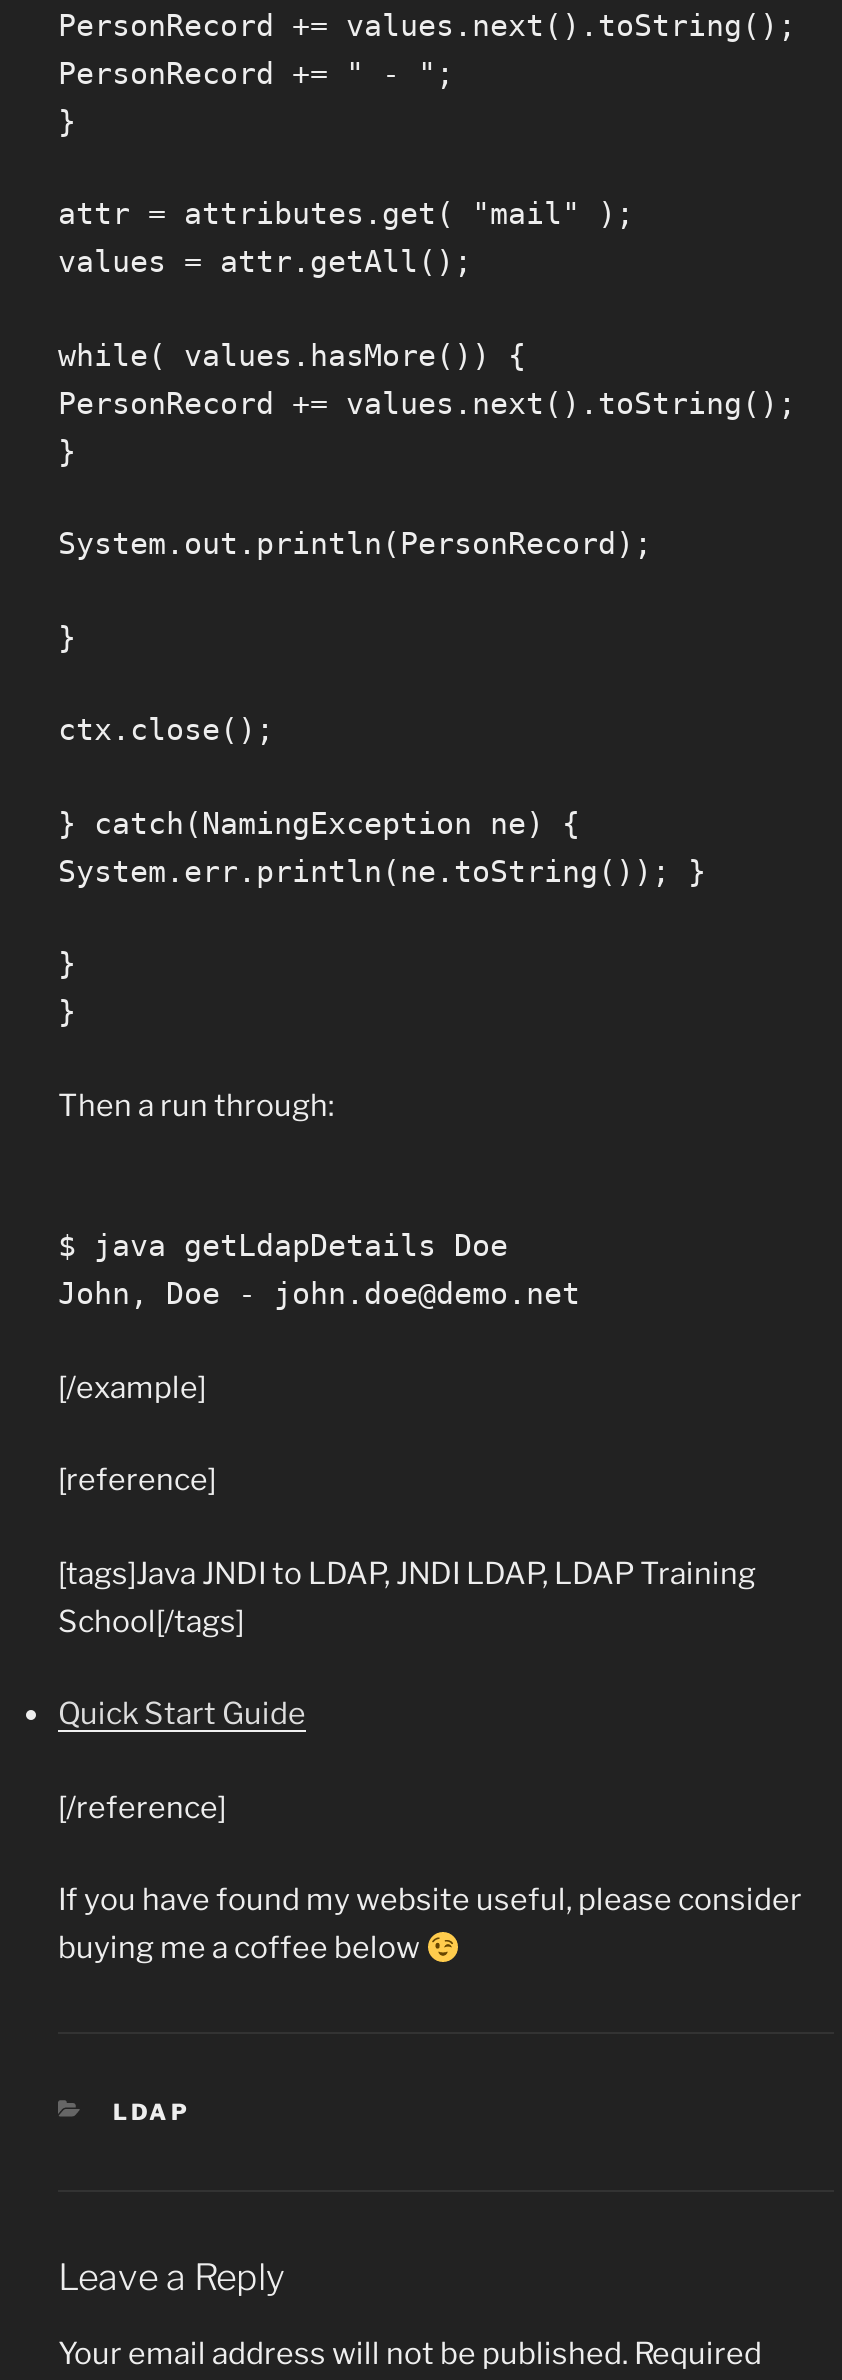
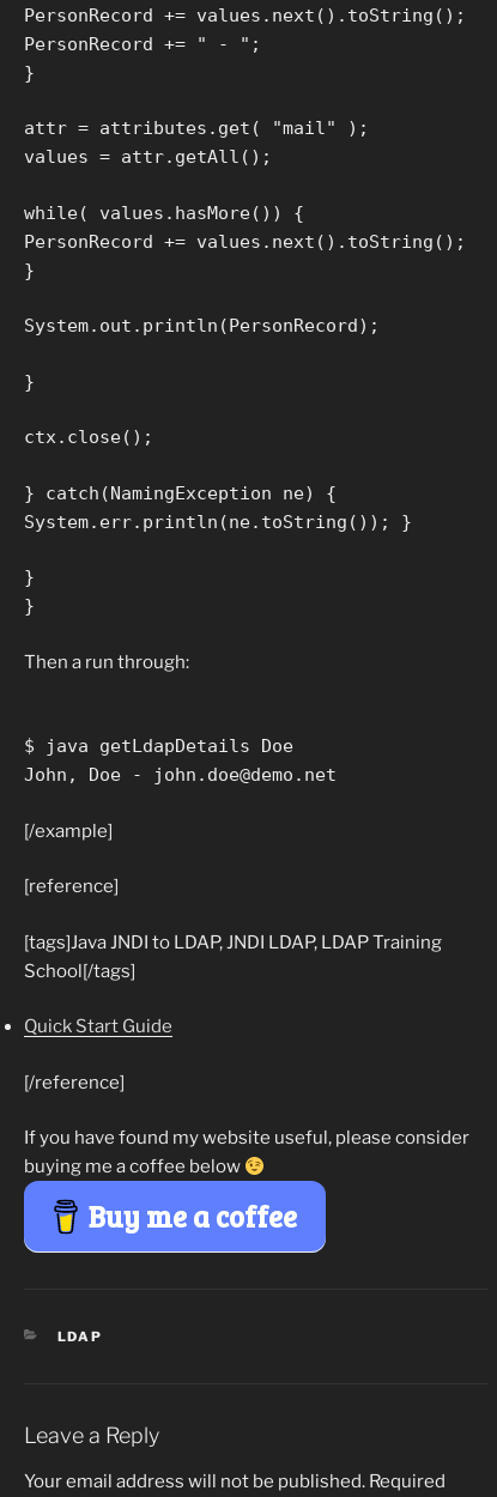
none -> [89,1197,297,1236] Buy me a coffee

